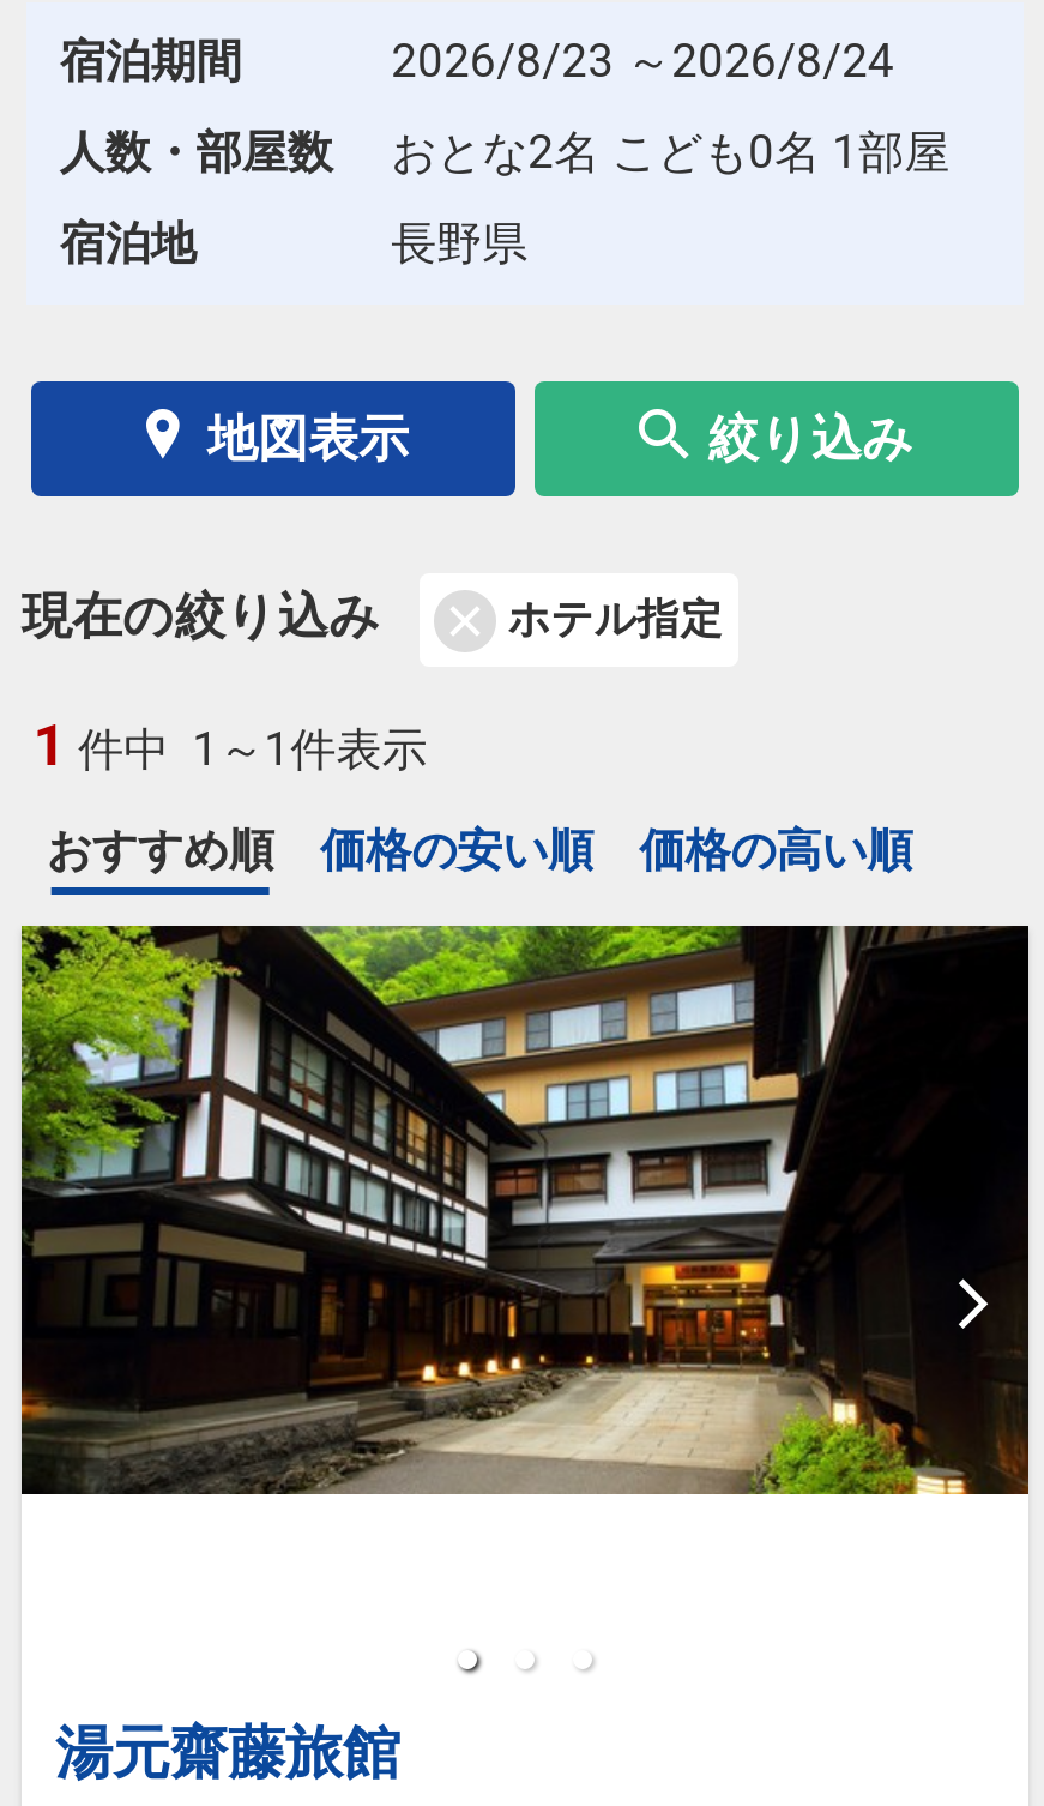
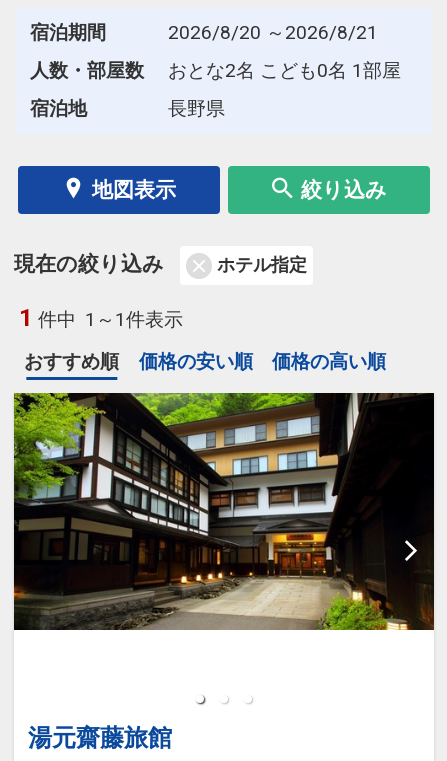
[391,34,894,89] 2026/8/23 ～2026/8/24 -> [168,21,378,44] 2026/8/20 ～2026/8/21

